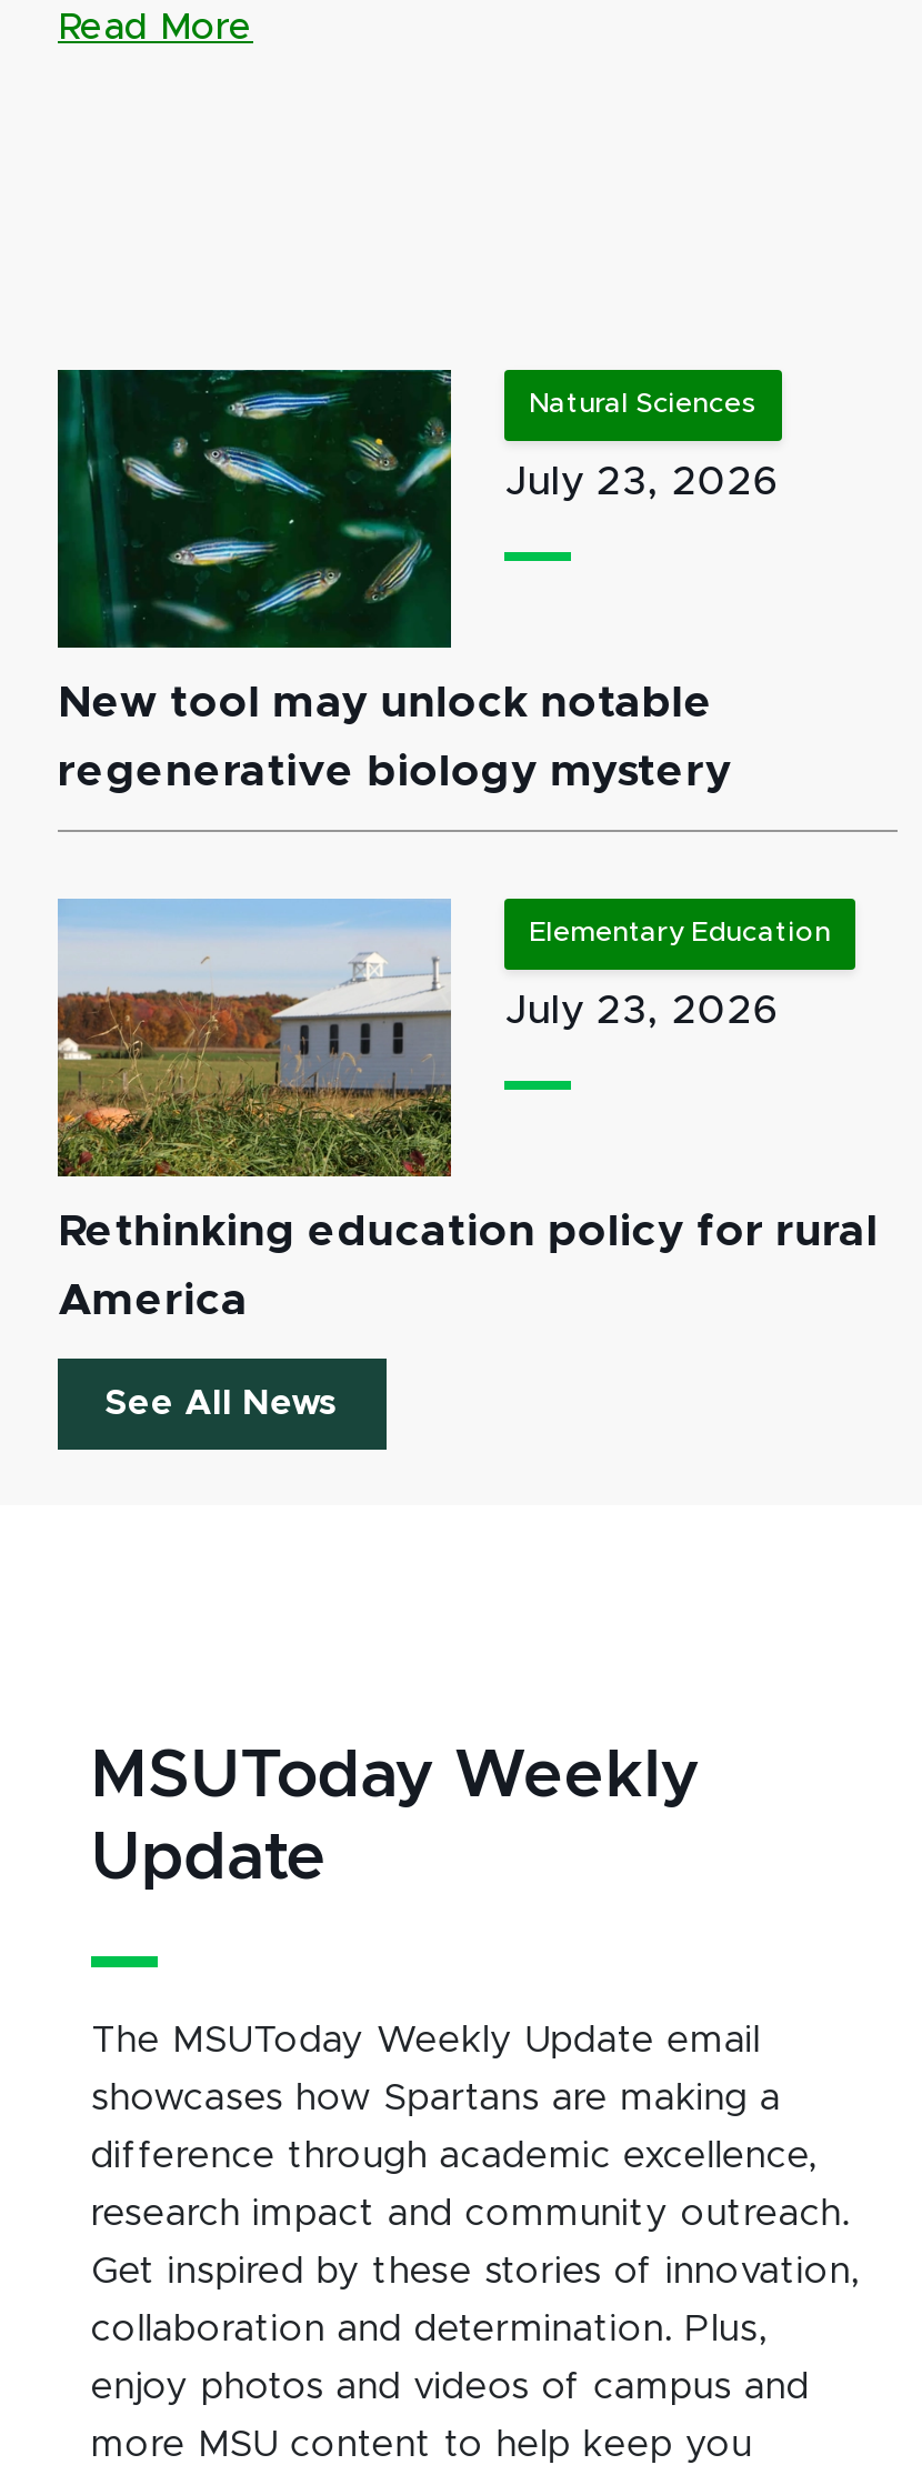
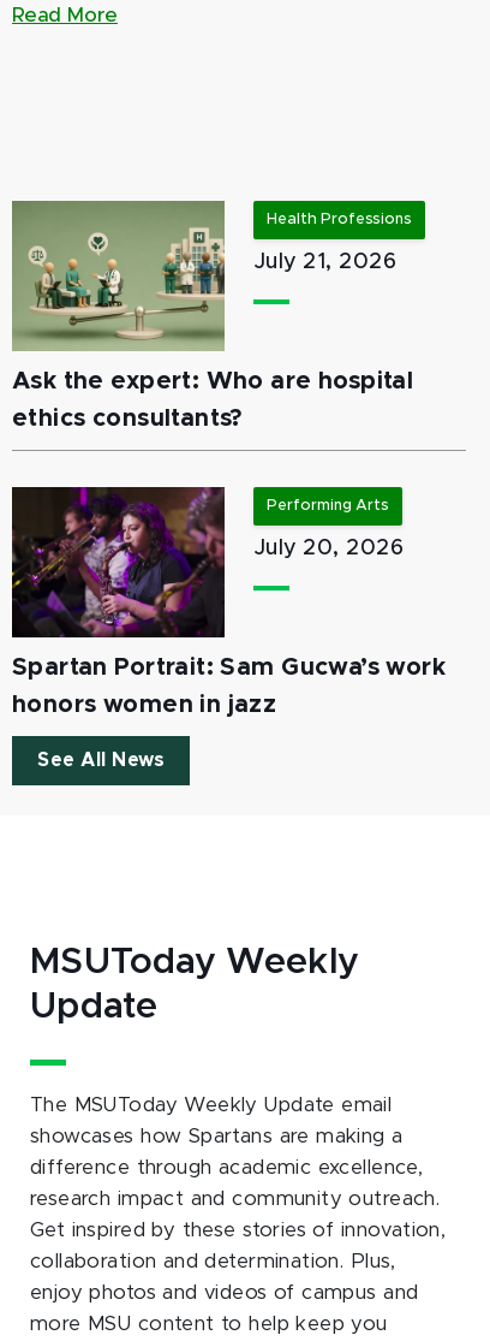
[56,368,714,726] [image] | New tool may unlock notable -> [11,200,413,393] [image] | Ask the expert: Who are hospital
[529,390,758,419] Natural Sciences -> [267,212,412,227] Health Professions
[504,463,778,503] July 23, 2026 -> [253,251,397,273] July 21, 2026
[58,750,732,794] regenerative biology mystery -> [12,407,244,431] ethics consultants?
[56,899,878,1254] [image] | Rethinking education policy for rural -> [11,486,446,680] [image] | Spartan Portrait: Sam Gucwa’s work
[529,919,831,948] Elementary Education -> [267,498,389,514] Performing Arts
[504,992,778,1032] July 23, 2026 -> [253,538,404,559] July 20, 2026
[58,1279,249,1323] America -> [12,693,277,717] honors women in jazz

